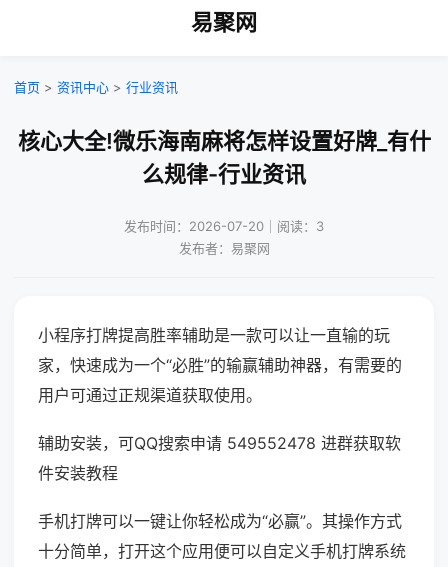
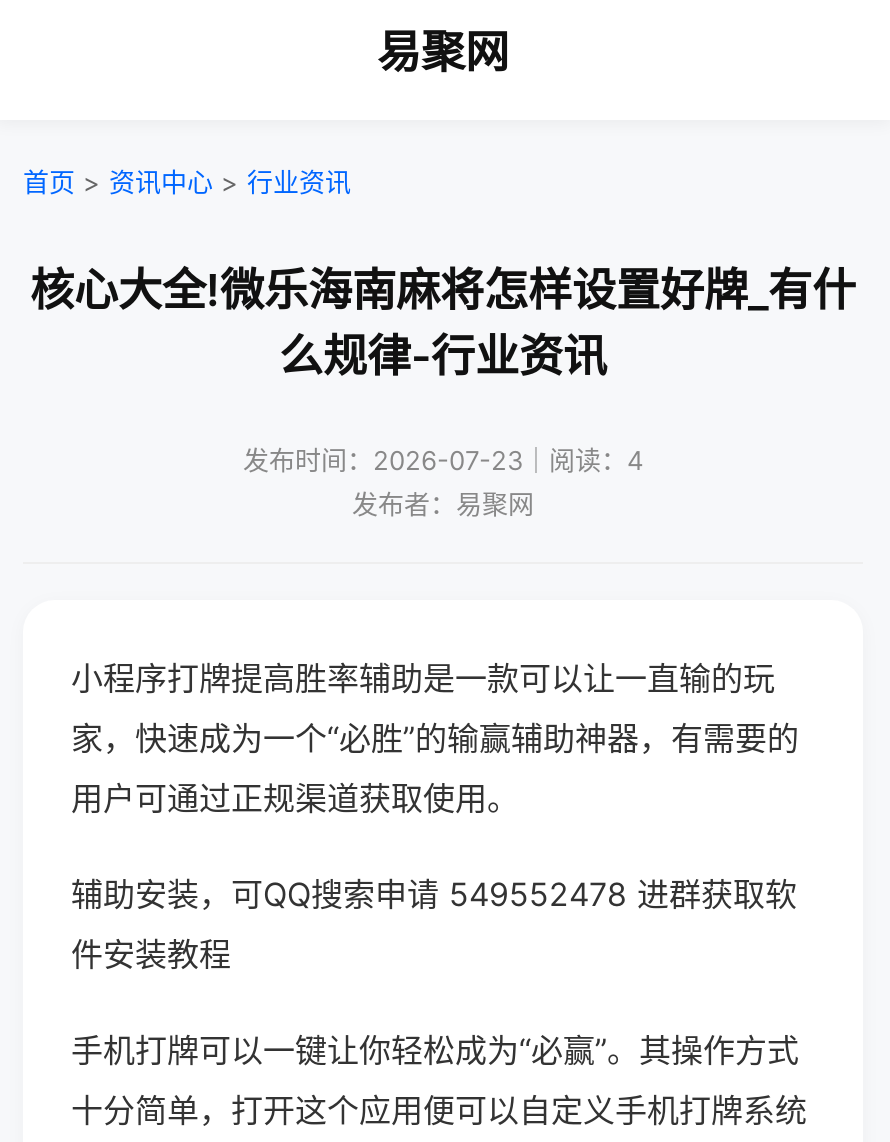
[124,218,324,234] 发布时间：2026-07-20｜阅读：3 -> [243,444,643,476] 发布时间：2026-07-23｜阅读：4

